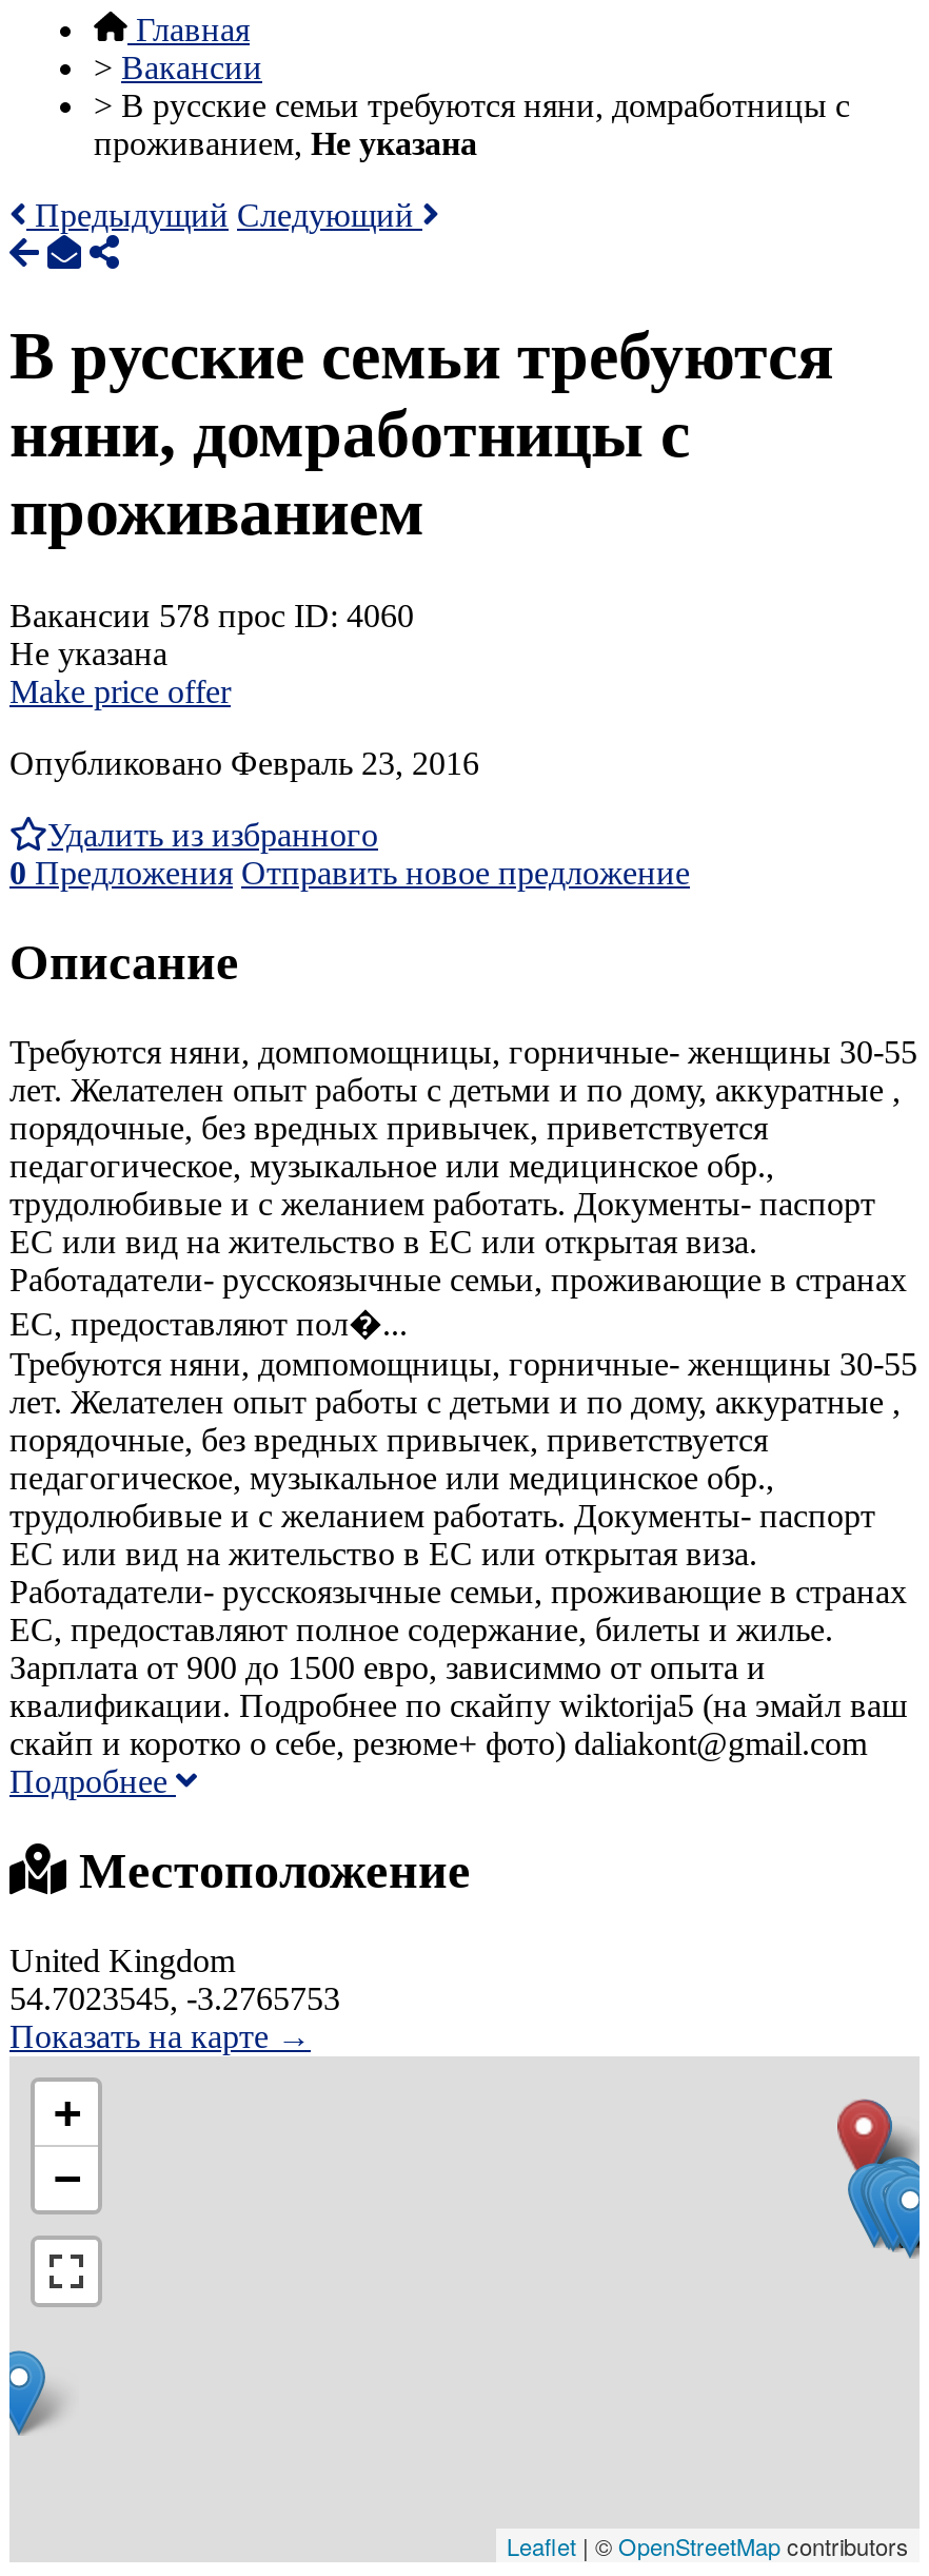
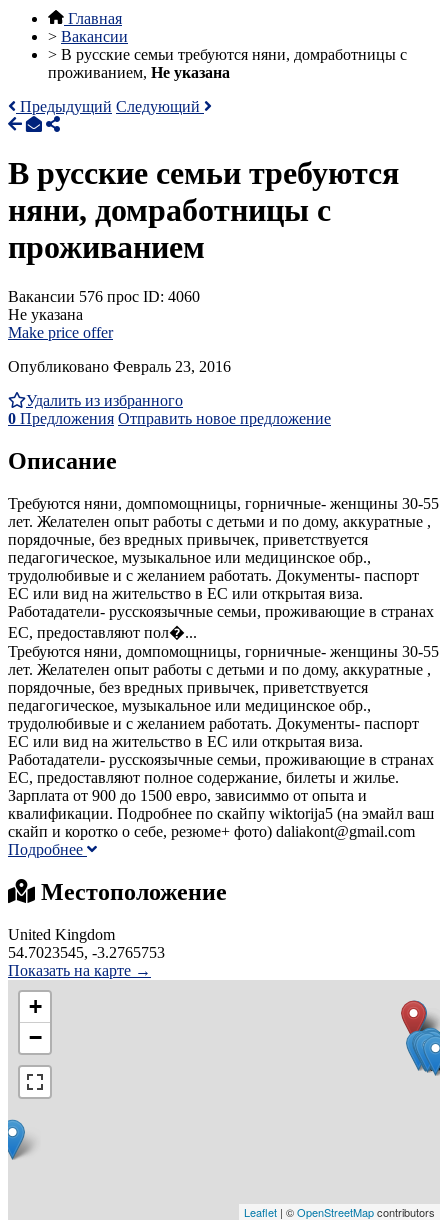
[9,597,414,633] Вакансии 578 прос ID: 4060 -> [8,288,200,305] Вакансии 576 прос ID: 4060

